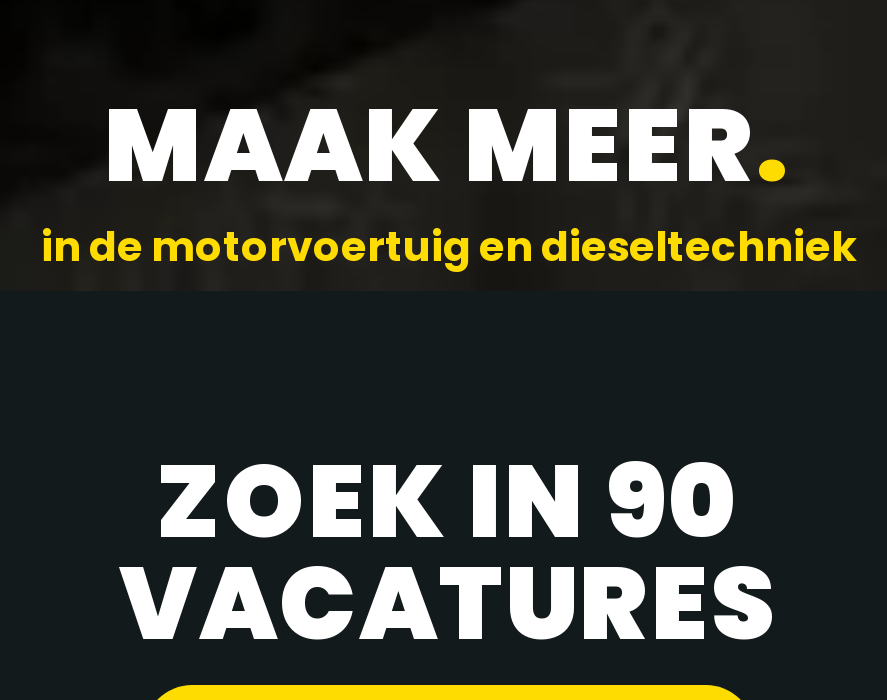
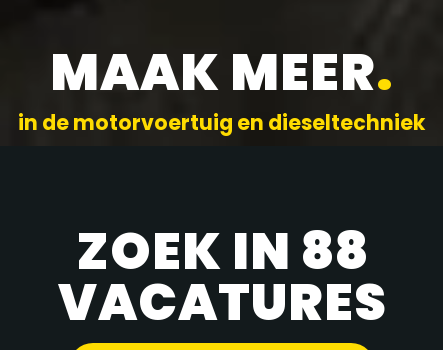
[156,429,740,573] ZOEK IN 90 -> [75,215,368,287] ZOEK IN 88

